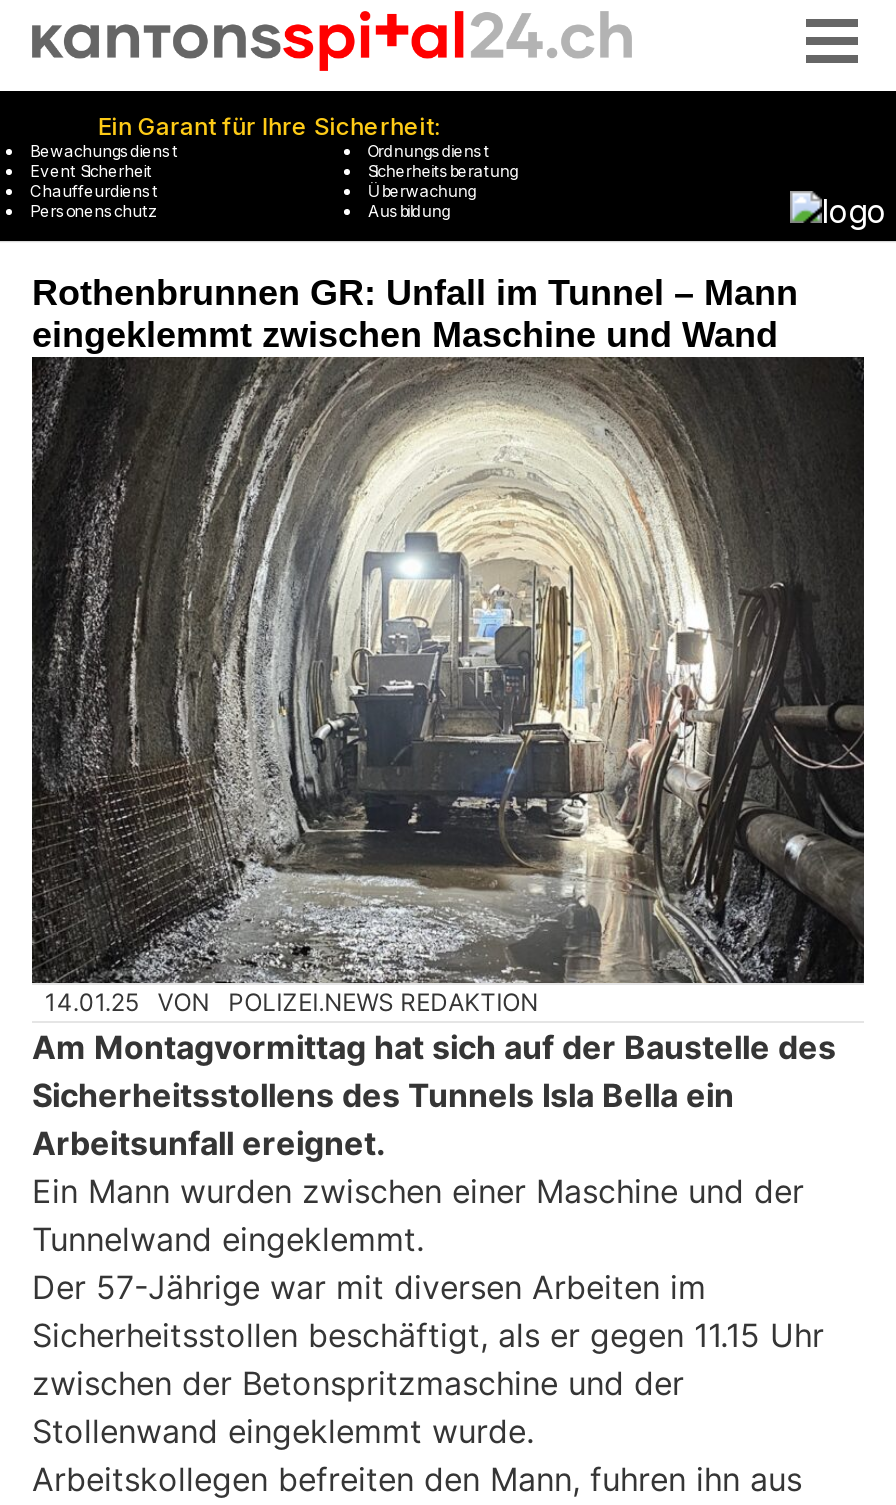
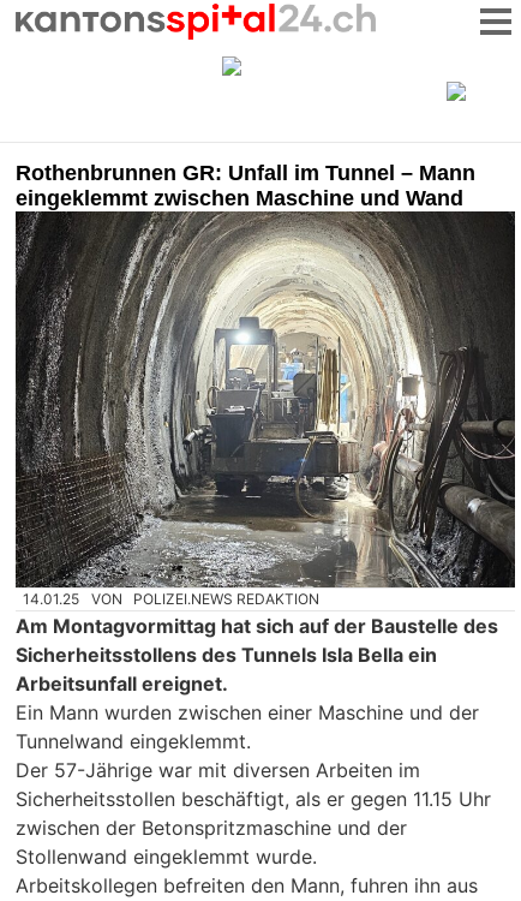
[6,89,890,243] [image] -> none

